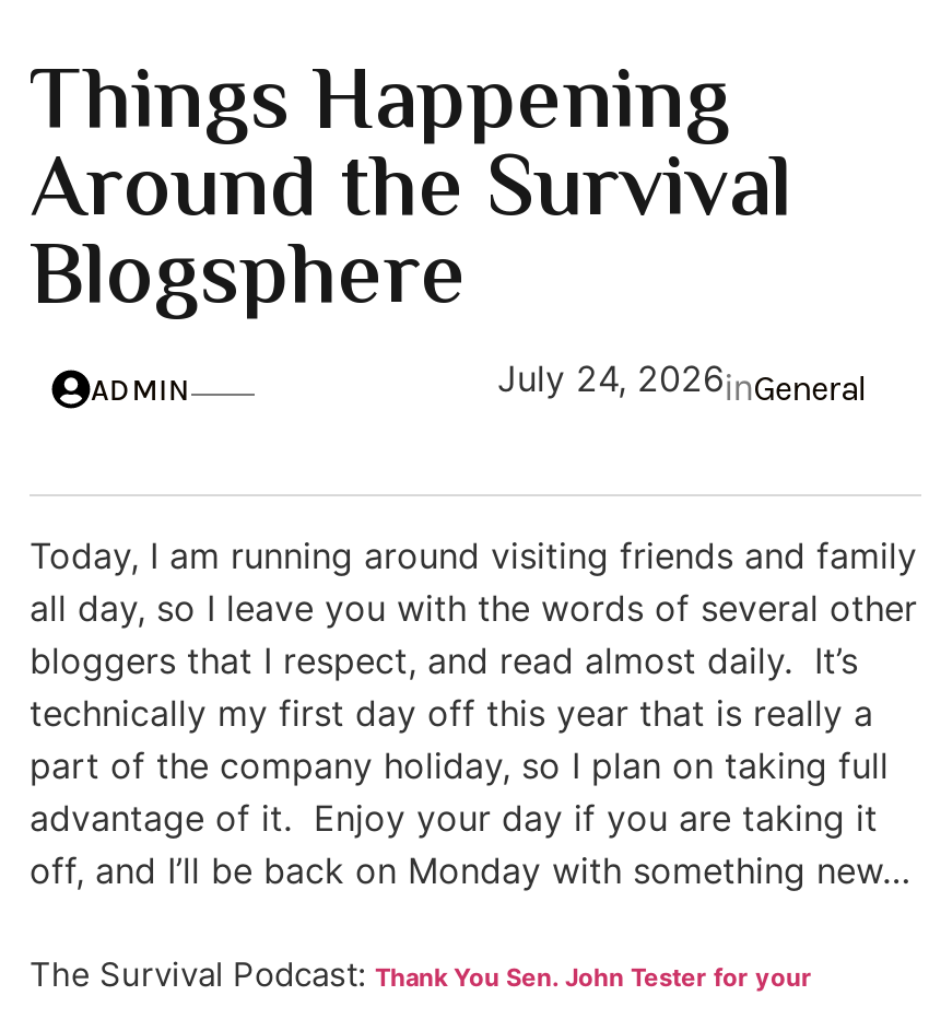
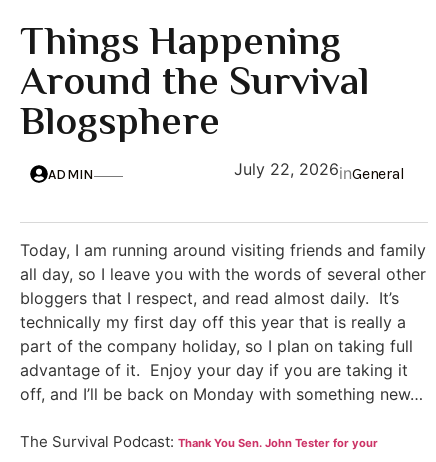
[497,357,868,410] July 24, 2026inGeneral -> [234,159,405,183] July 22, 2026inGeneral

